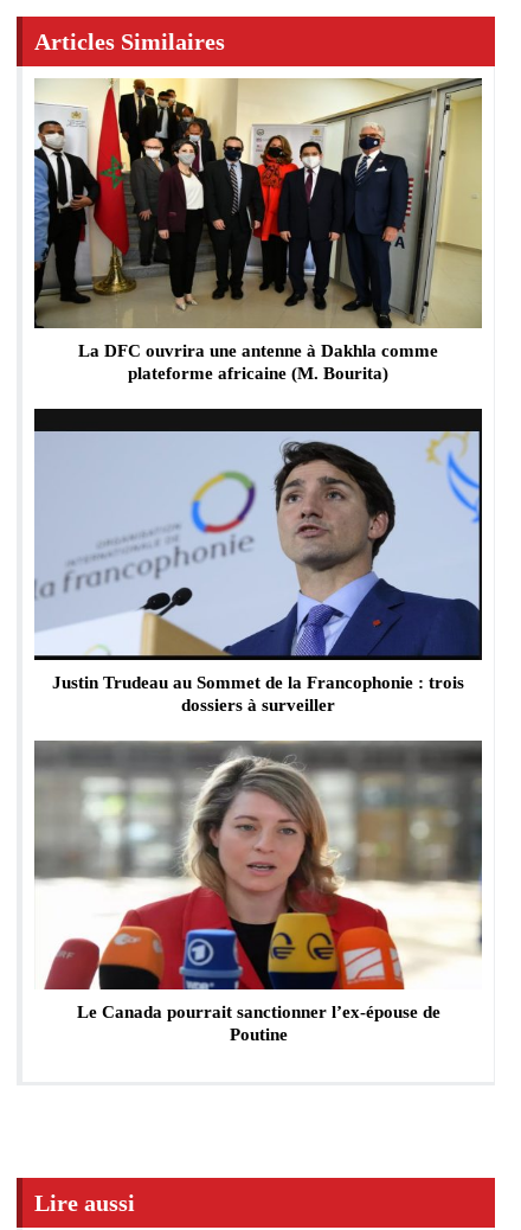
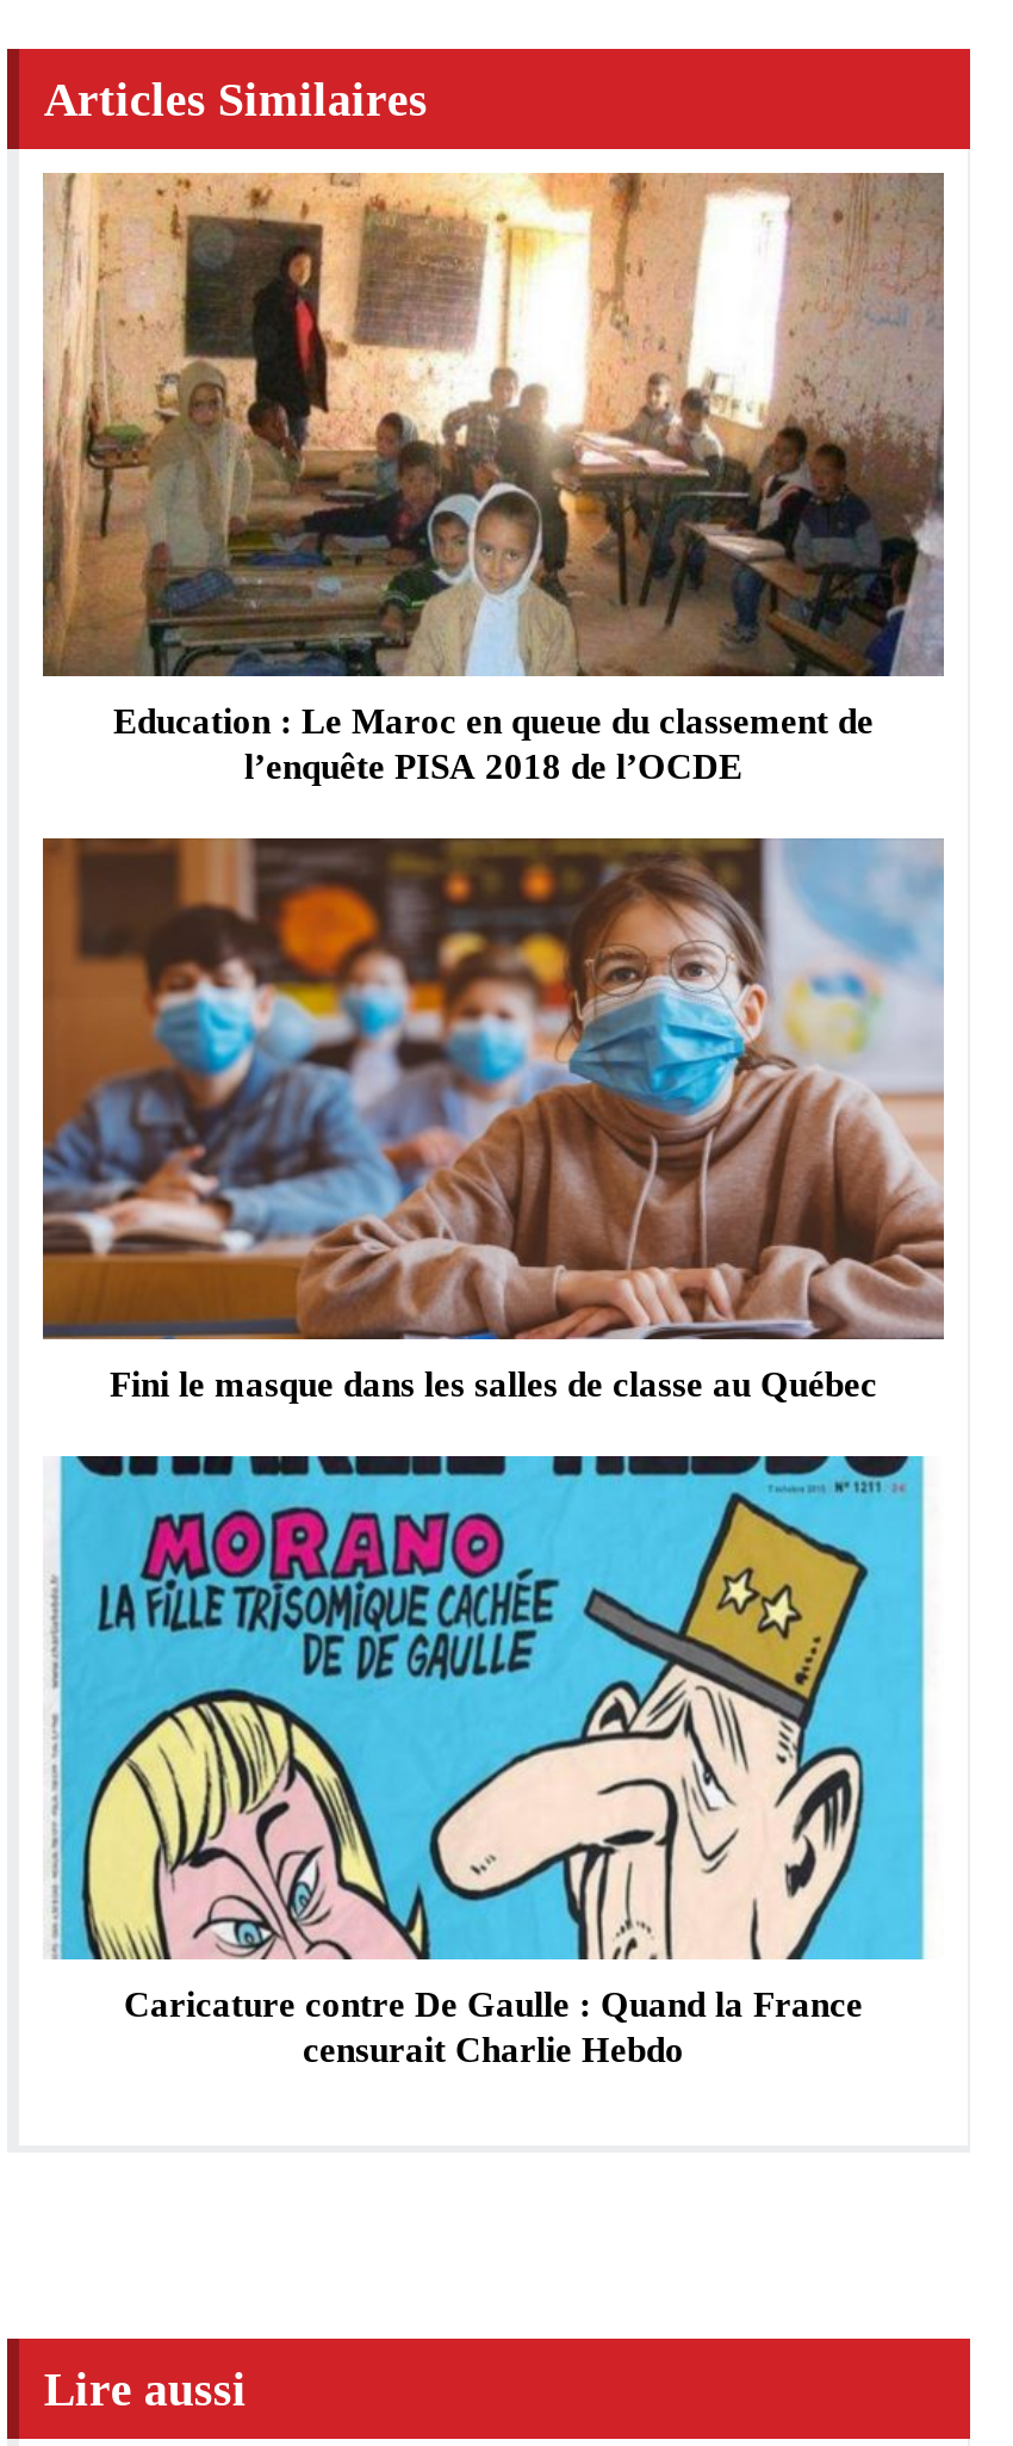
[33,77,482,383] [image] | La DFC ouvrira une antenne à Dakhla comme | plateforme africaine (M. Bourita) -> [41,171,946,785] [image] | Education : Le Maroc en queue du classement de | l’enquête PISA 2018 de l’OCDE
[33,408,483,715] [image] | Justin Trudeau au Sommet de la Francophonie : trois | dossiers à surveiller -> [41,836,946,1404] [image] | Fini le masque dans les salles de classe au Québec
[33,739,483,1044] [image] | Le Canada pourrait sanctionner l’ex-épouse de | Poutine -> [43,1454,944,2068] [image] | Caricature contre De Gaulle : Quand la France | censurait Charlie Hebdo

